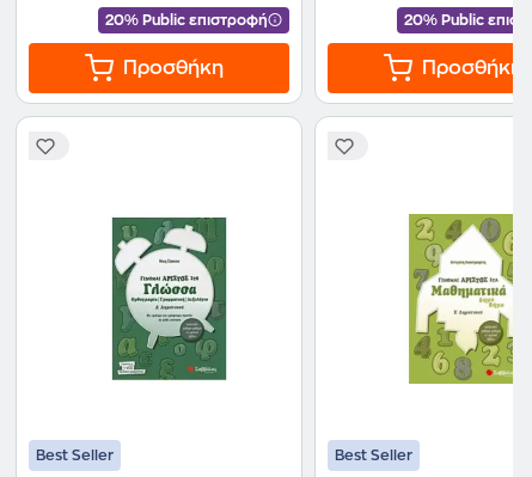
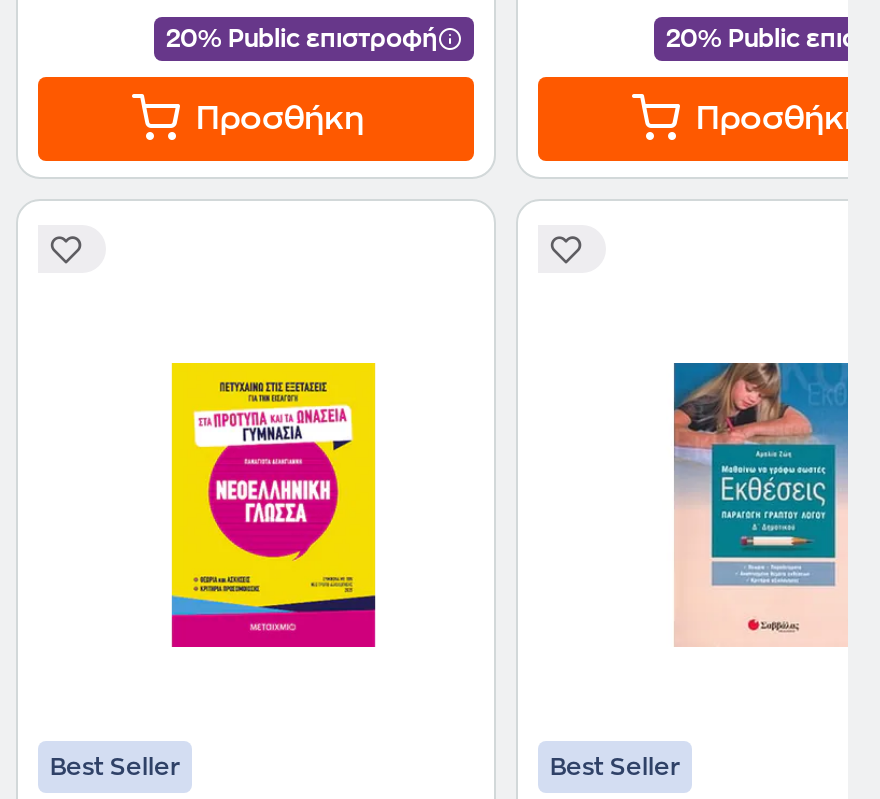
[109,214,231,384] [image] -> [170,361,378,649] [image]
[408,213,514,384] [image] -> [672,361,850,645] [image]

